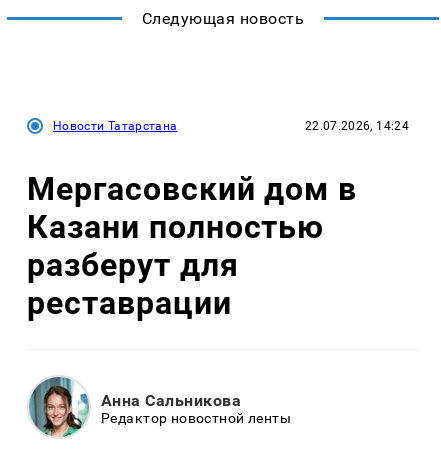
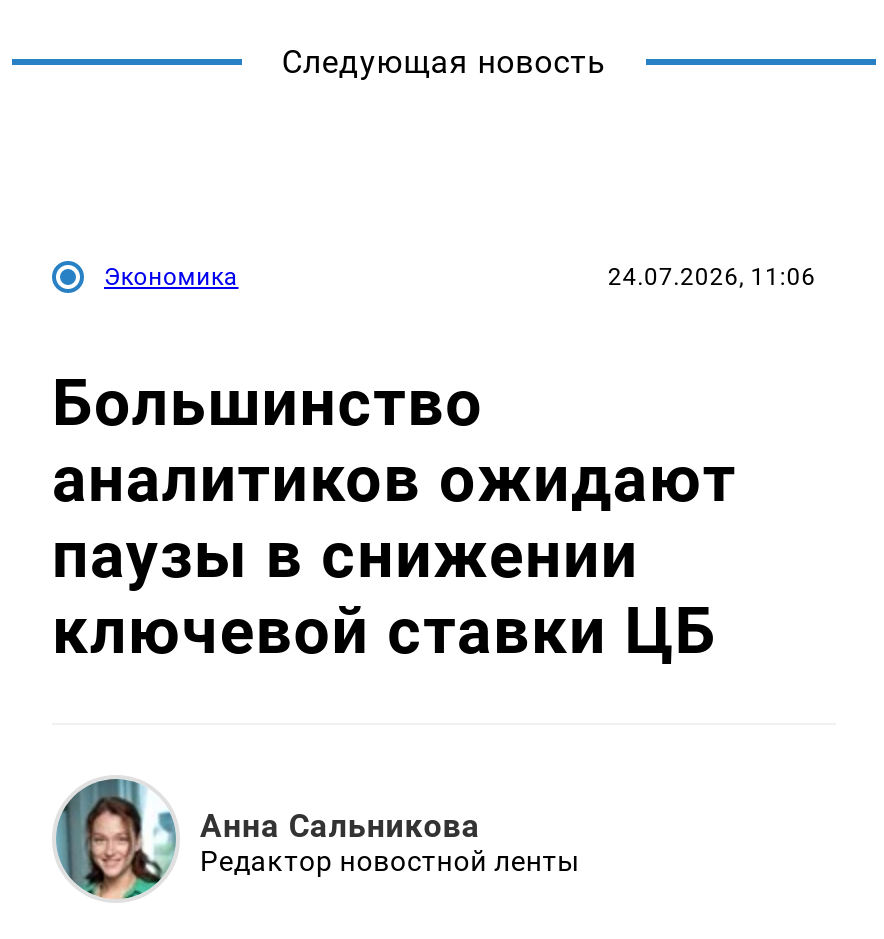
[53,119,409,133] Новости Татарстана | 22.07.2026, 14:24 -> [104,263,816,291] Экономика | 24.07.2026, 11:06
[27,170,357,322] Мергасовский дом в | Казани полностью | разберут для | реставрации -> [52,366,737,670] Большинство | аналитиков ожидают | паузы в снижении | ключевой ставки ЦБ

